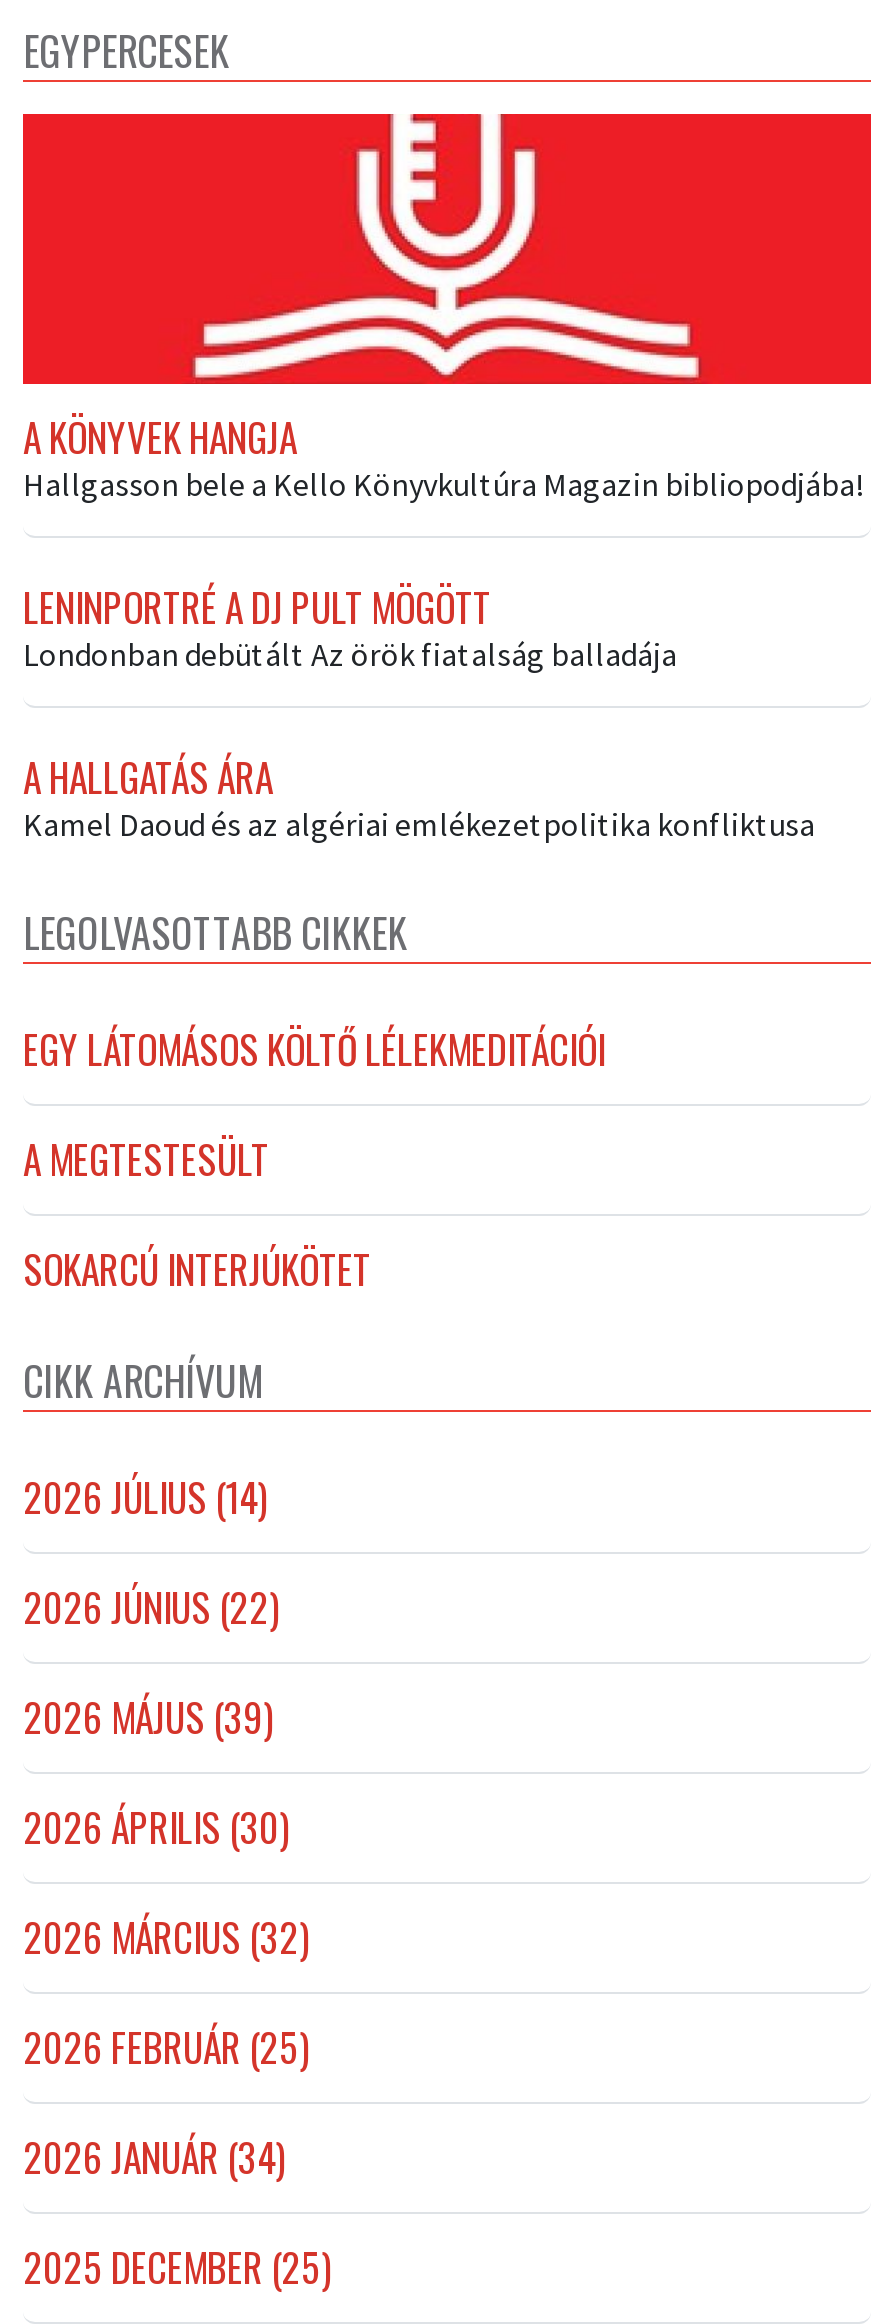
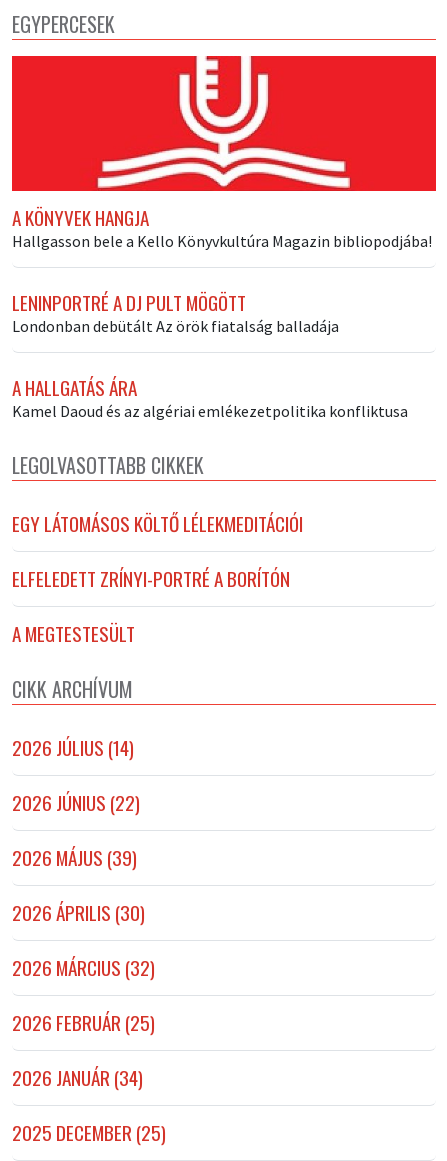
none -> [12,564,290,593] ELFELEDETT ZRÍNYI-PORTRÉ A BORÍTÓN
moved [23,1129,269,1187] -> [12,619,135,648]: A MEGTESTESÜLT
[23,1239,371,1297] SOKARCÚ INTERJÚKÖTET -> none

